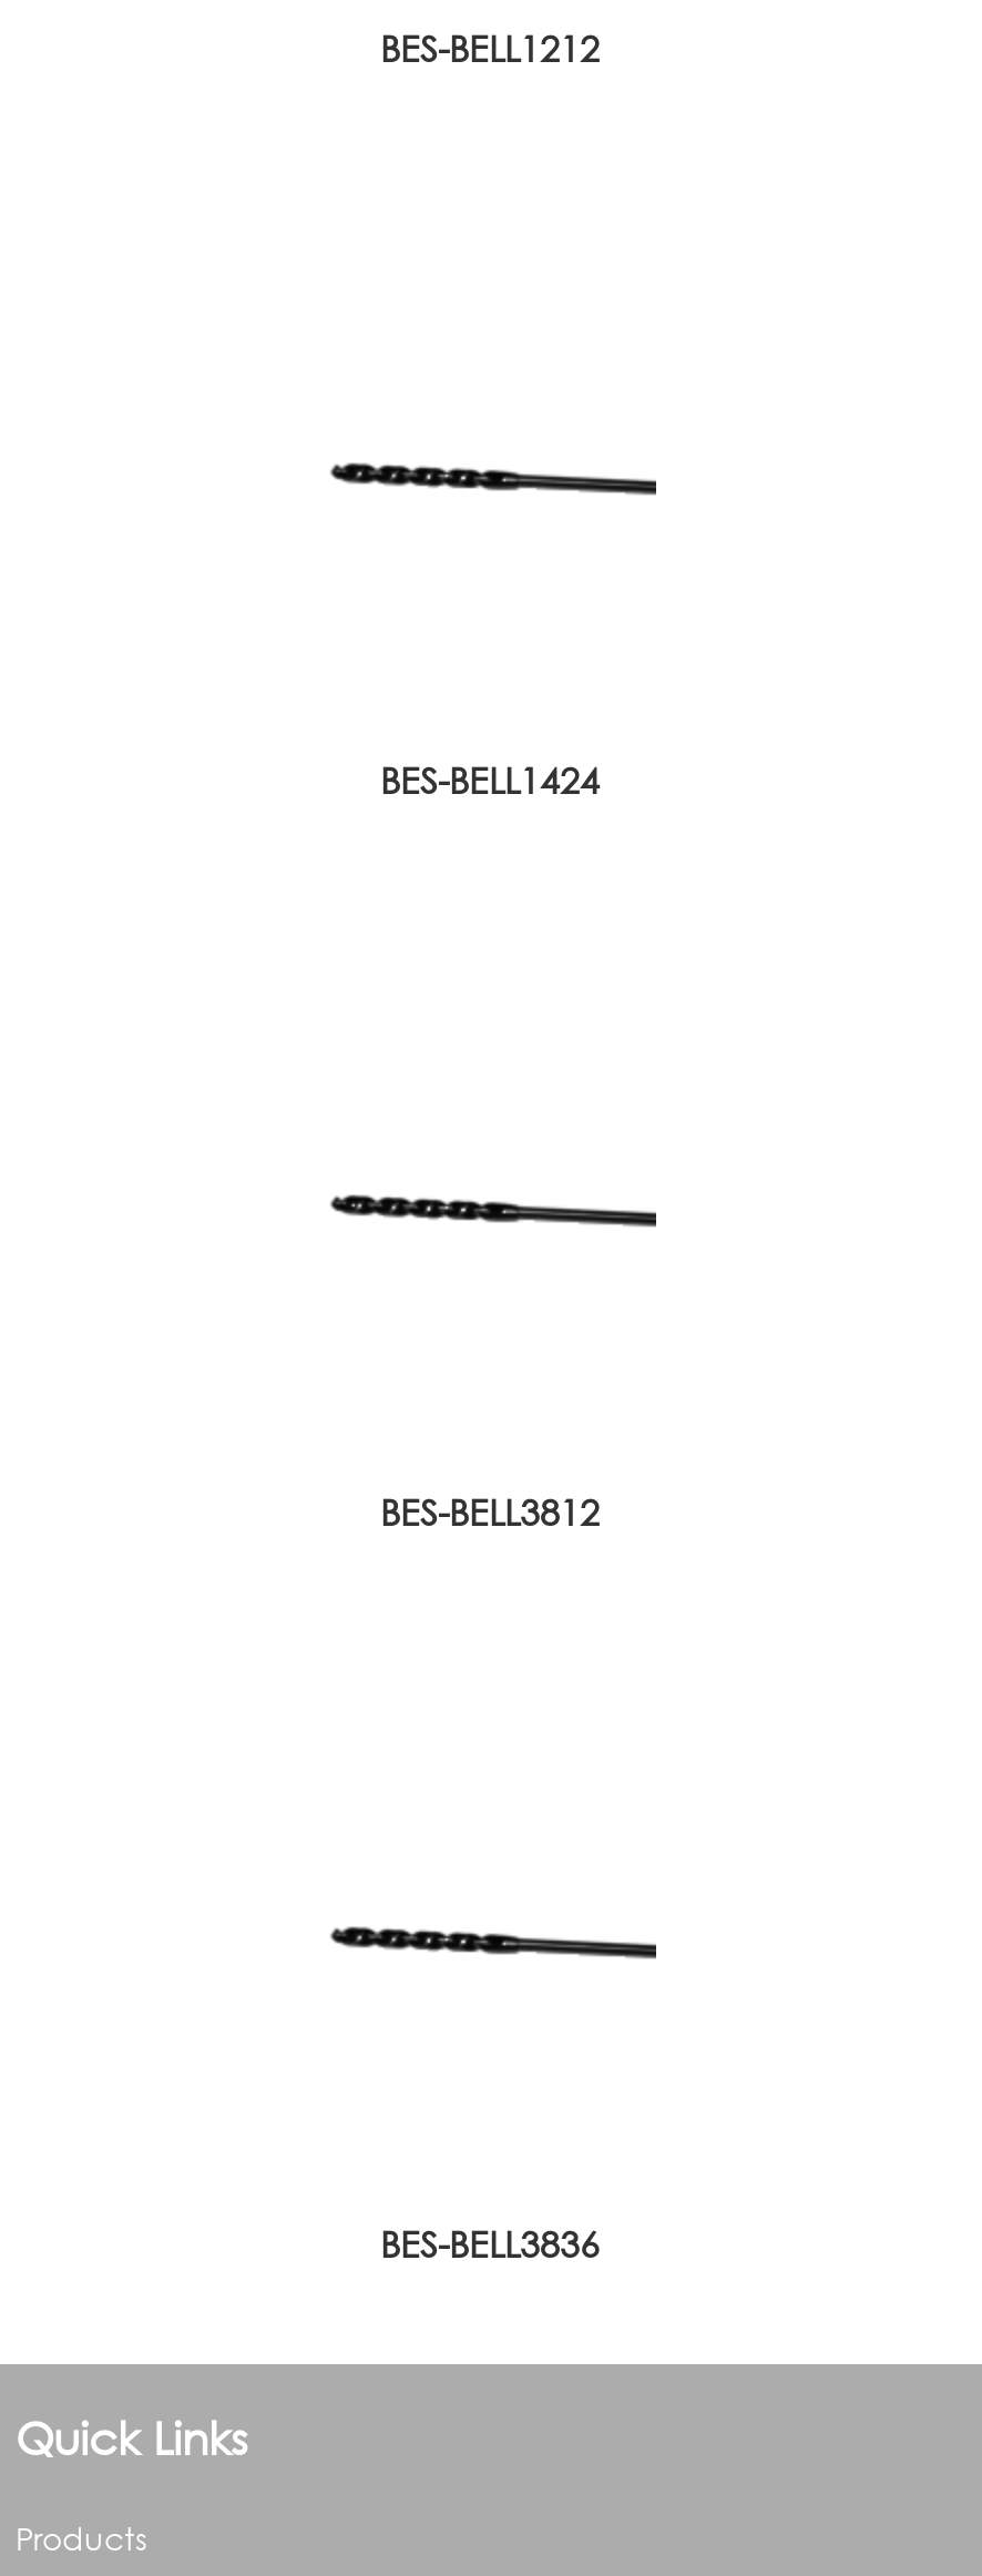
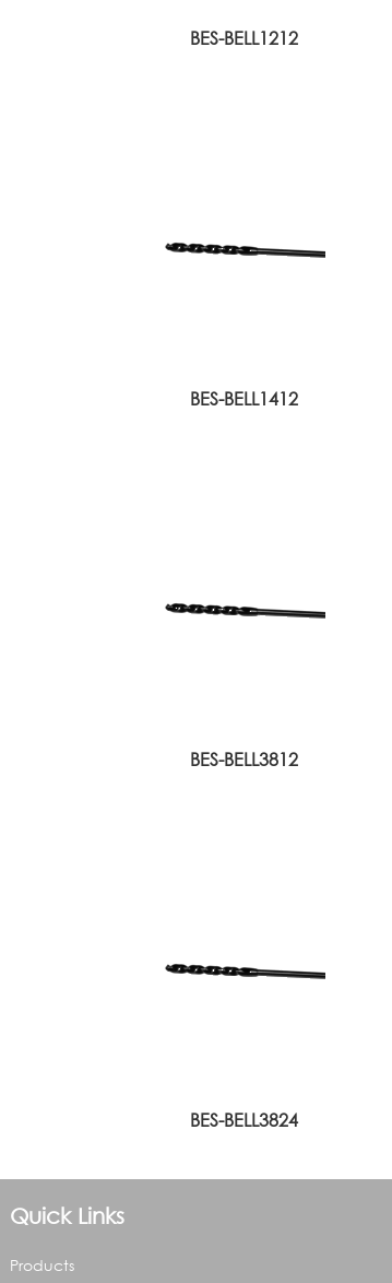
[380,758,600,803] BES-BELL1424 -> [189,388,298,410] BES-BELL1412
[380,2222,600,2267] BES-BELL3836 -> [189,1109,298,1131] BES-BELL3824

